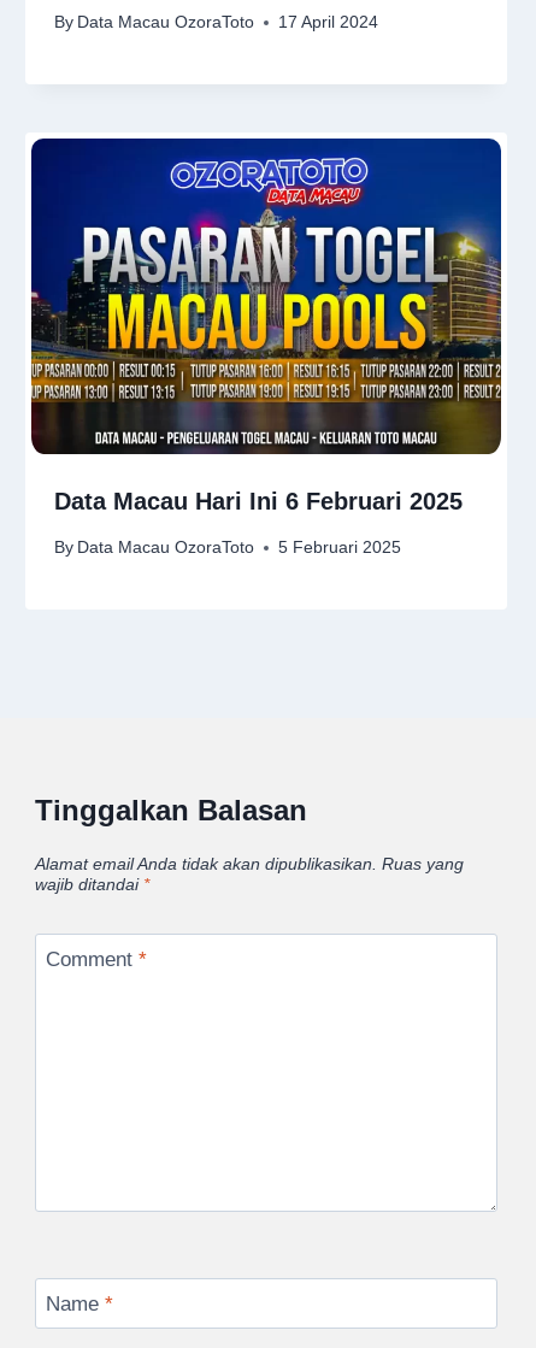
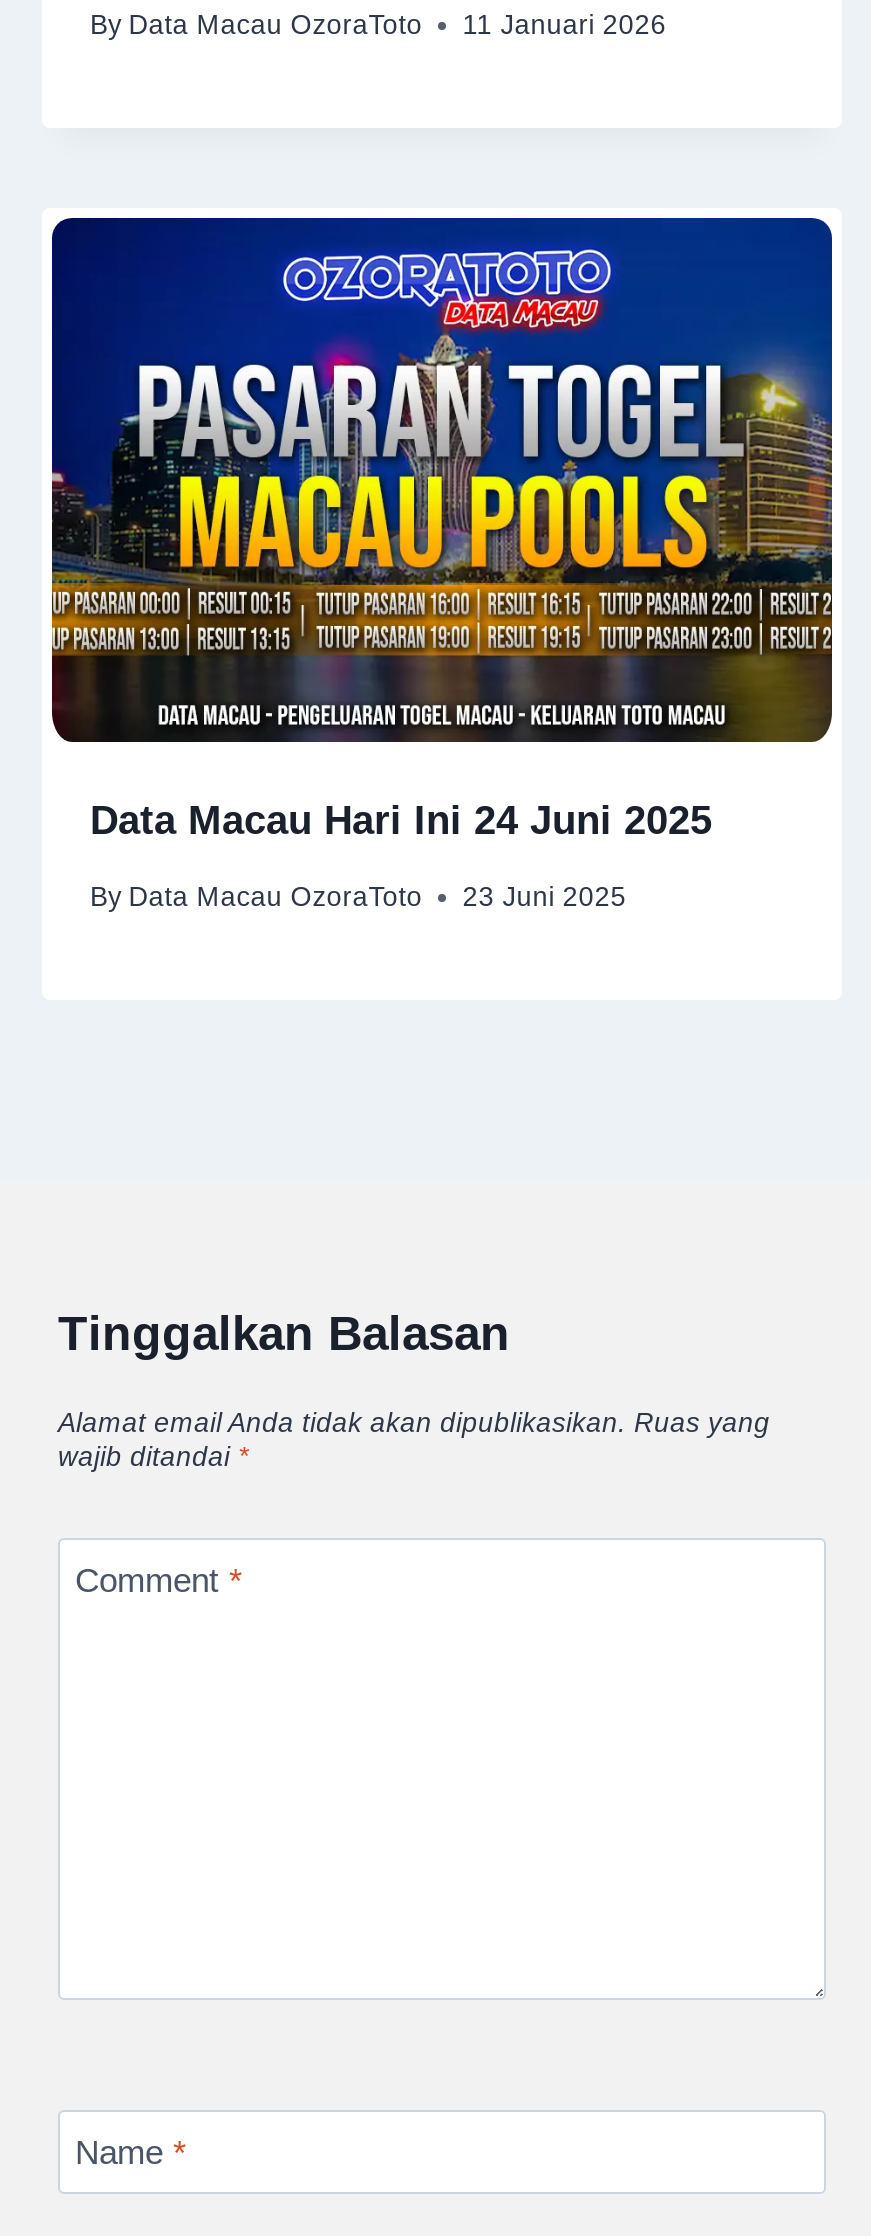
[54,13,378,32] By Data Macau OzoraToto 17 April 2024 -> [90,10,666,40] By Data Macau OzoraToto 11 Januari 2026
[54,488,463,514] Data Macau Hari Ini 6 Februari 2025 -> [90,798,712,842] Data Macau Hari Ini 24 Juni 2025
[54,539,401,557] By Data Macau OzoraToto 5 Februari 2025 -> [90,883,626,913] By Data Macau OzoraToto 23 Juni 2025

